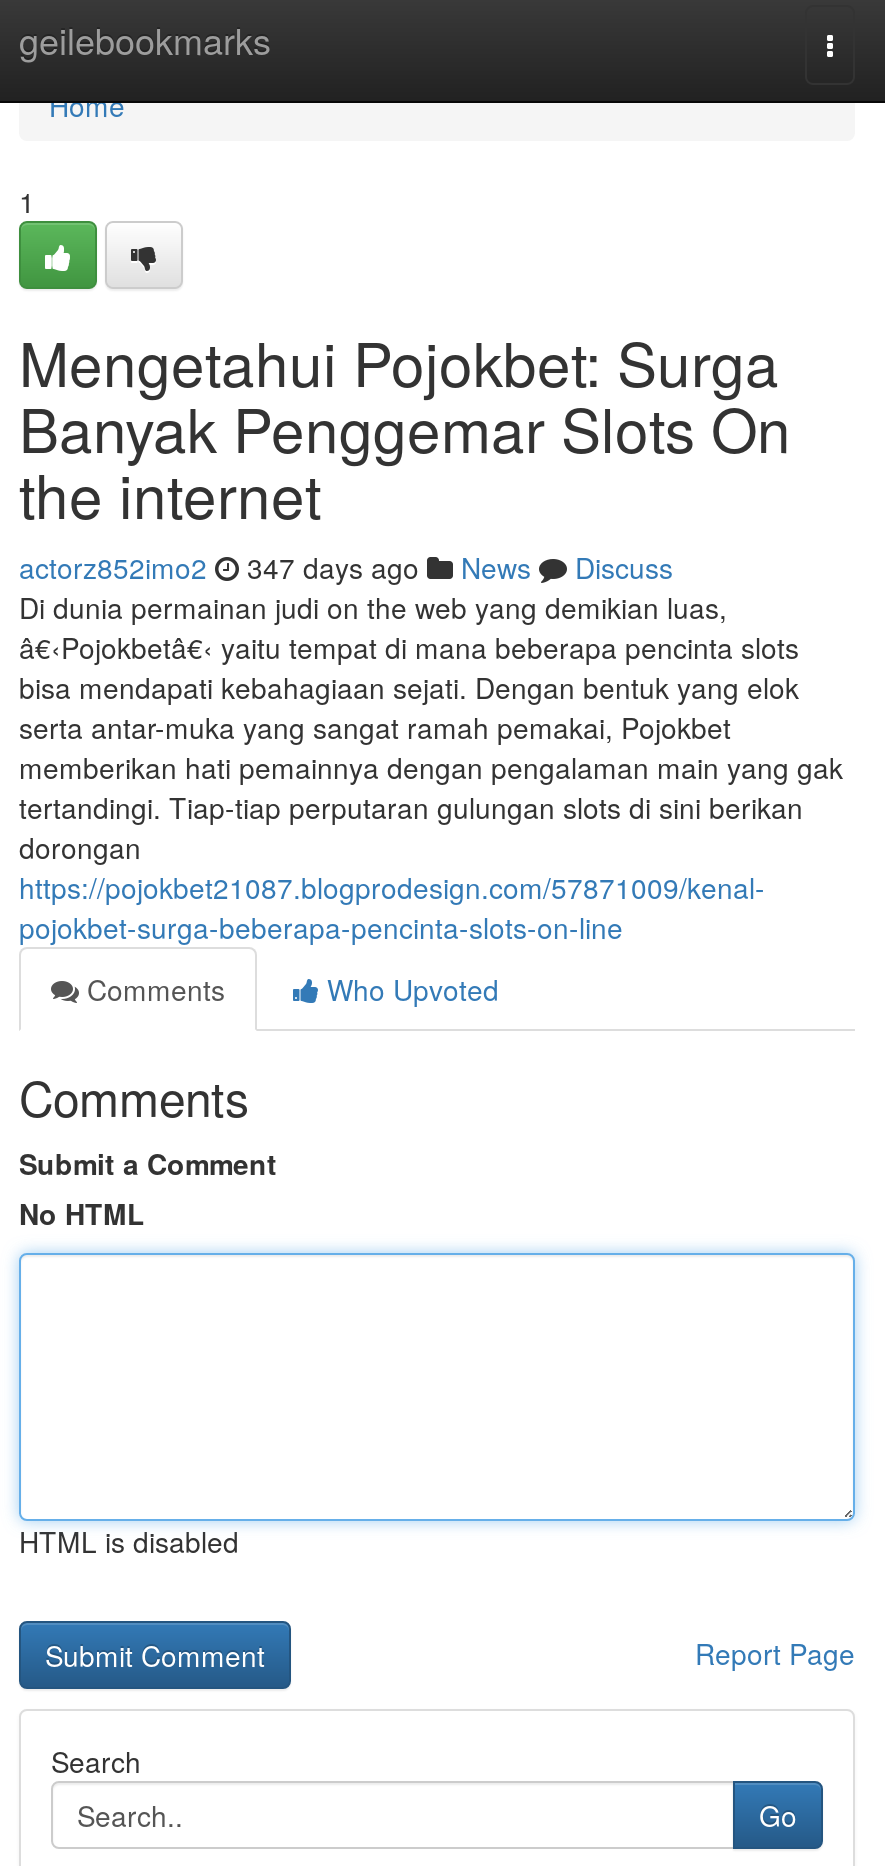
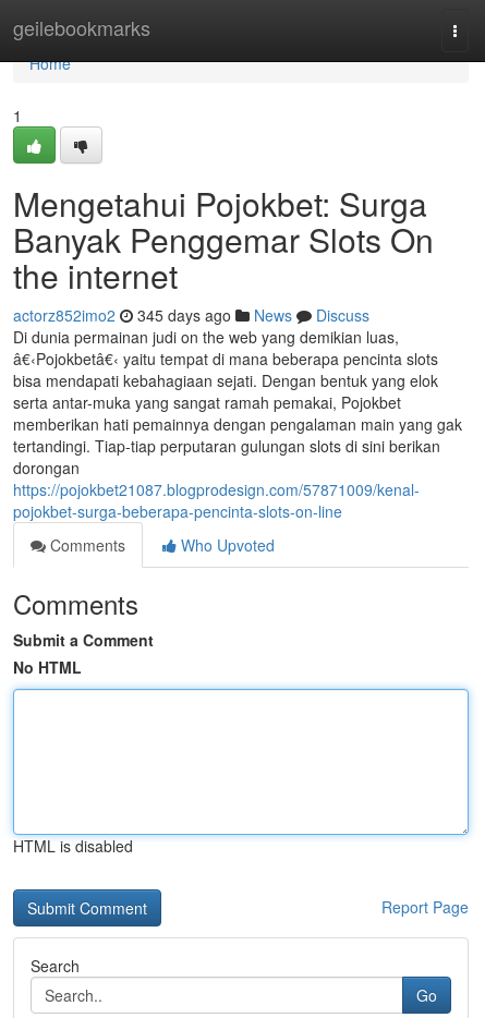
[19,547,673,587] actorz852imo2 347 days ago News Discuss -> [13,304,369,326] actorz852imo2 345 days ago News Discuss

